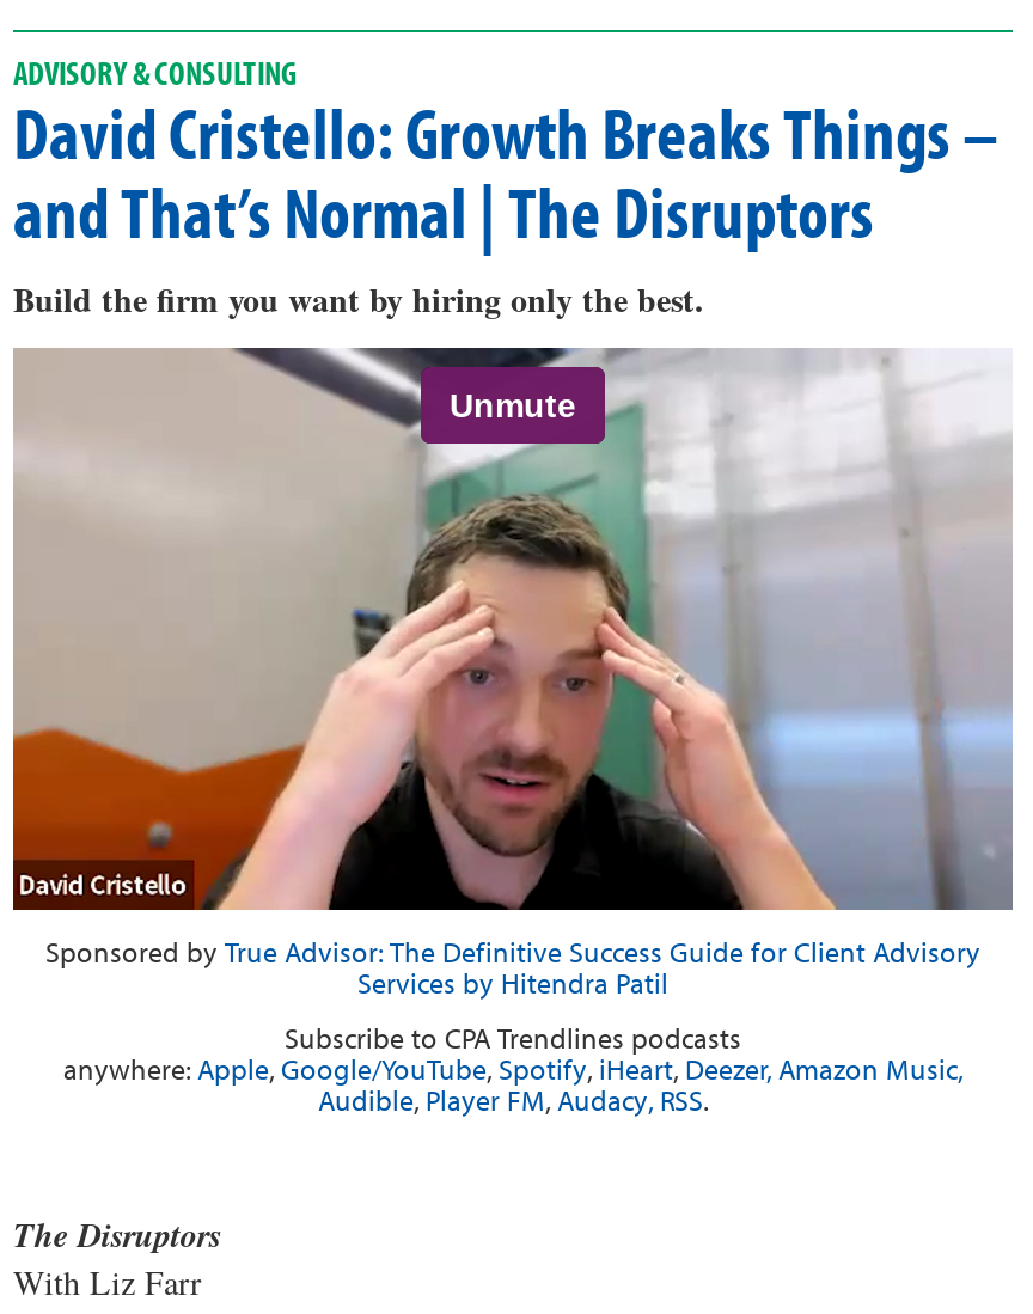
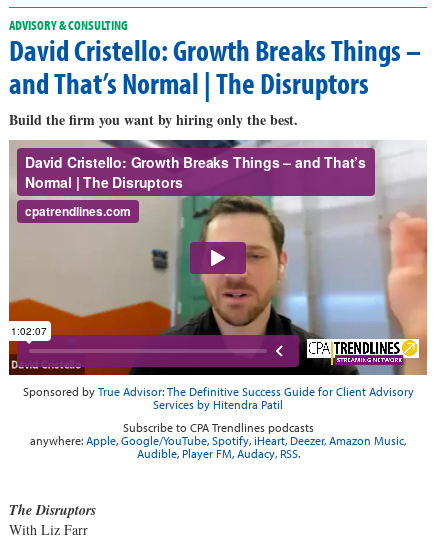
[11,348,1013,912] [image] -> [9,140,428,376] [image]

